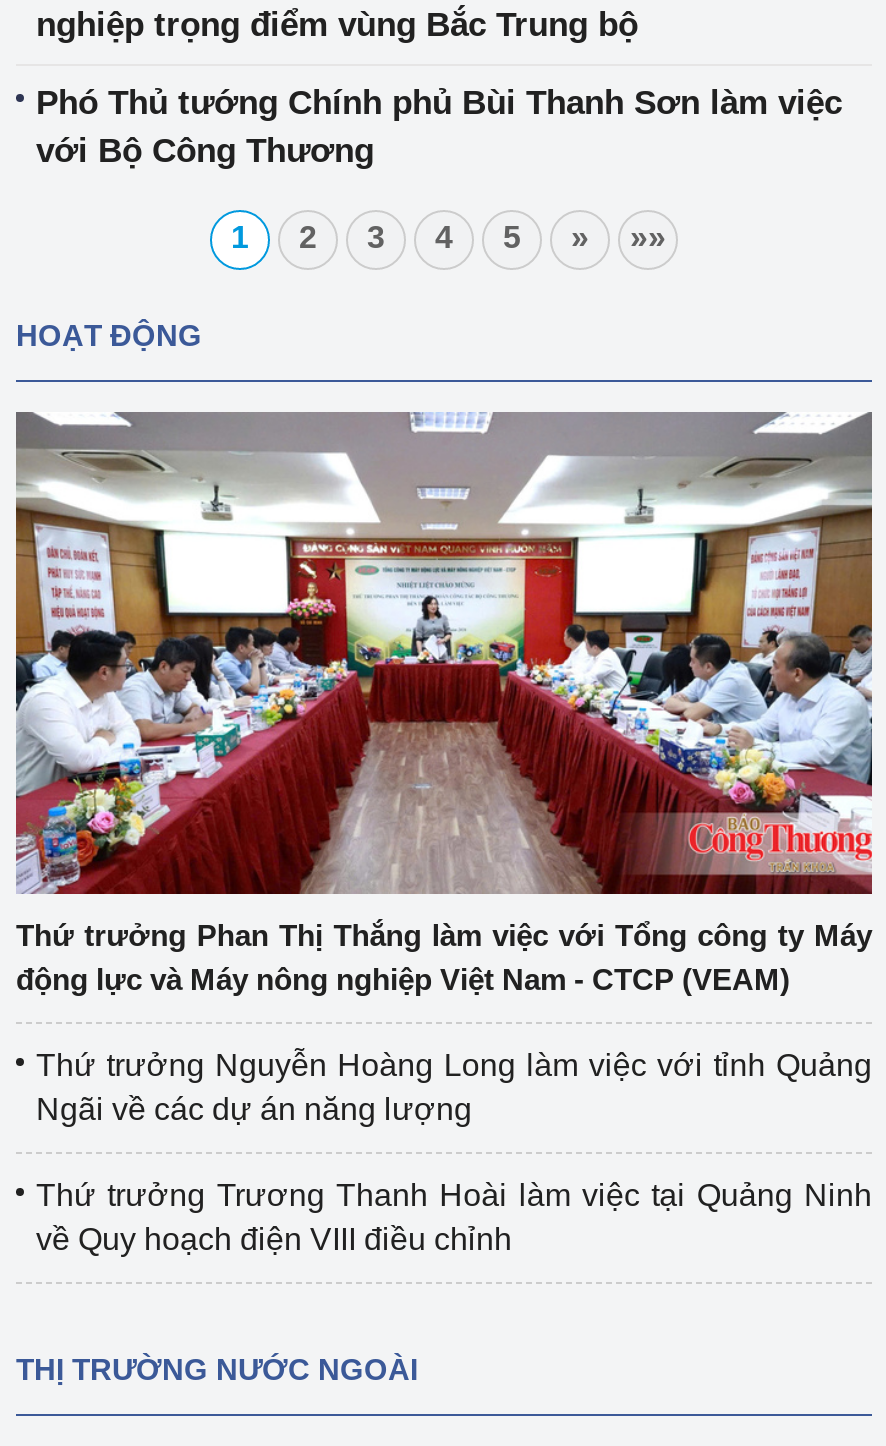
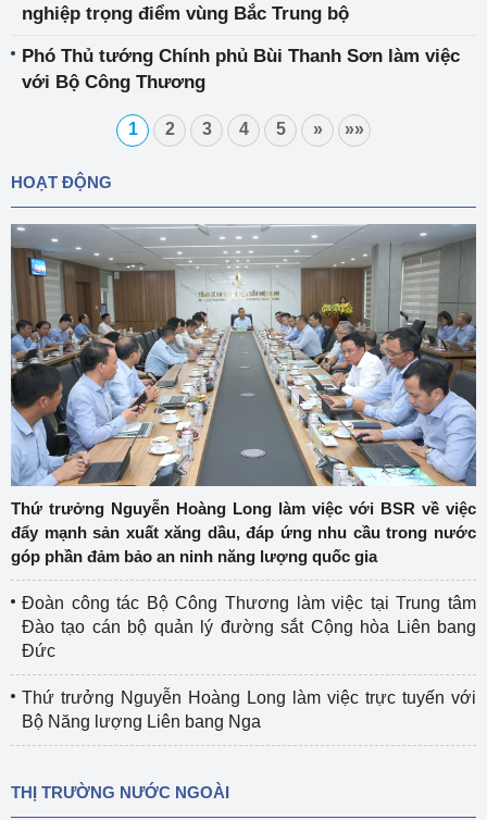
[14,412,872,816] [image] -> [10,223,477,487] [image]
[16,919,872,997] Thứ trưởng Phan Thị Thắng làm việc với Tổng công ty Máy | động lực và Máy nông nghiệp Việt Nam - CTCP (VEAM) -> [11,500,476,566] Thứ trưởng Nguyễn Hoàng Long làm việc với BSR về việc | đẩy mạnh sản xuất xăng dầu, đáp ứng nhu cầu trong nước | góp phần đảm bảo an ninh năng lượng quốc gia
[36,1049,872,1127] Thứ trưởng Nguyễn Hoàng Long làm việc với tỉnh Quảng | Ngãi về các dự án năng lượng -> [22,594,476,661] Đoàn công tác Bộ Công Thương làm việc tại Trung tâm | Đào tạo cán bộ quản lý đường sắt Cộng hòa Liên bang | Đức
[36,1179,872,1257] Thứ trưởng Trương Thanh Hoài làm việc tại Quảng Ninh | về Quy hoạch điện VIII điều chỉnh -> [22,689,476,731] Thứ trưởng Nguyễn Hoàng Long làm việc trực tuyến với | Bộ Năng lượng Liên bang Nga

